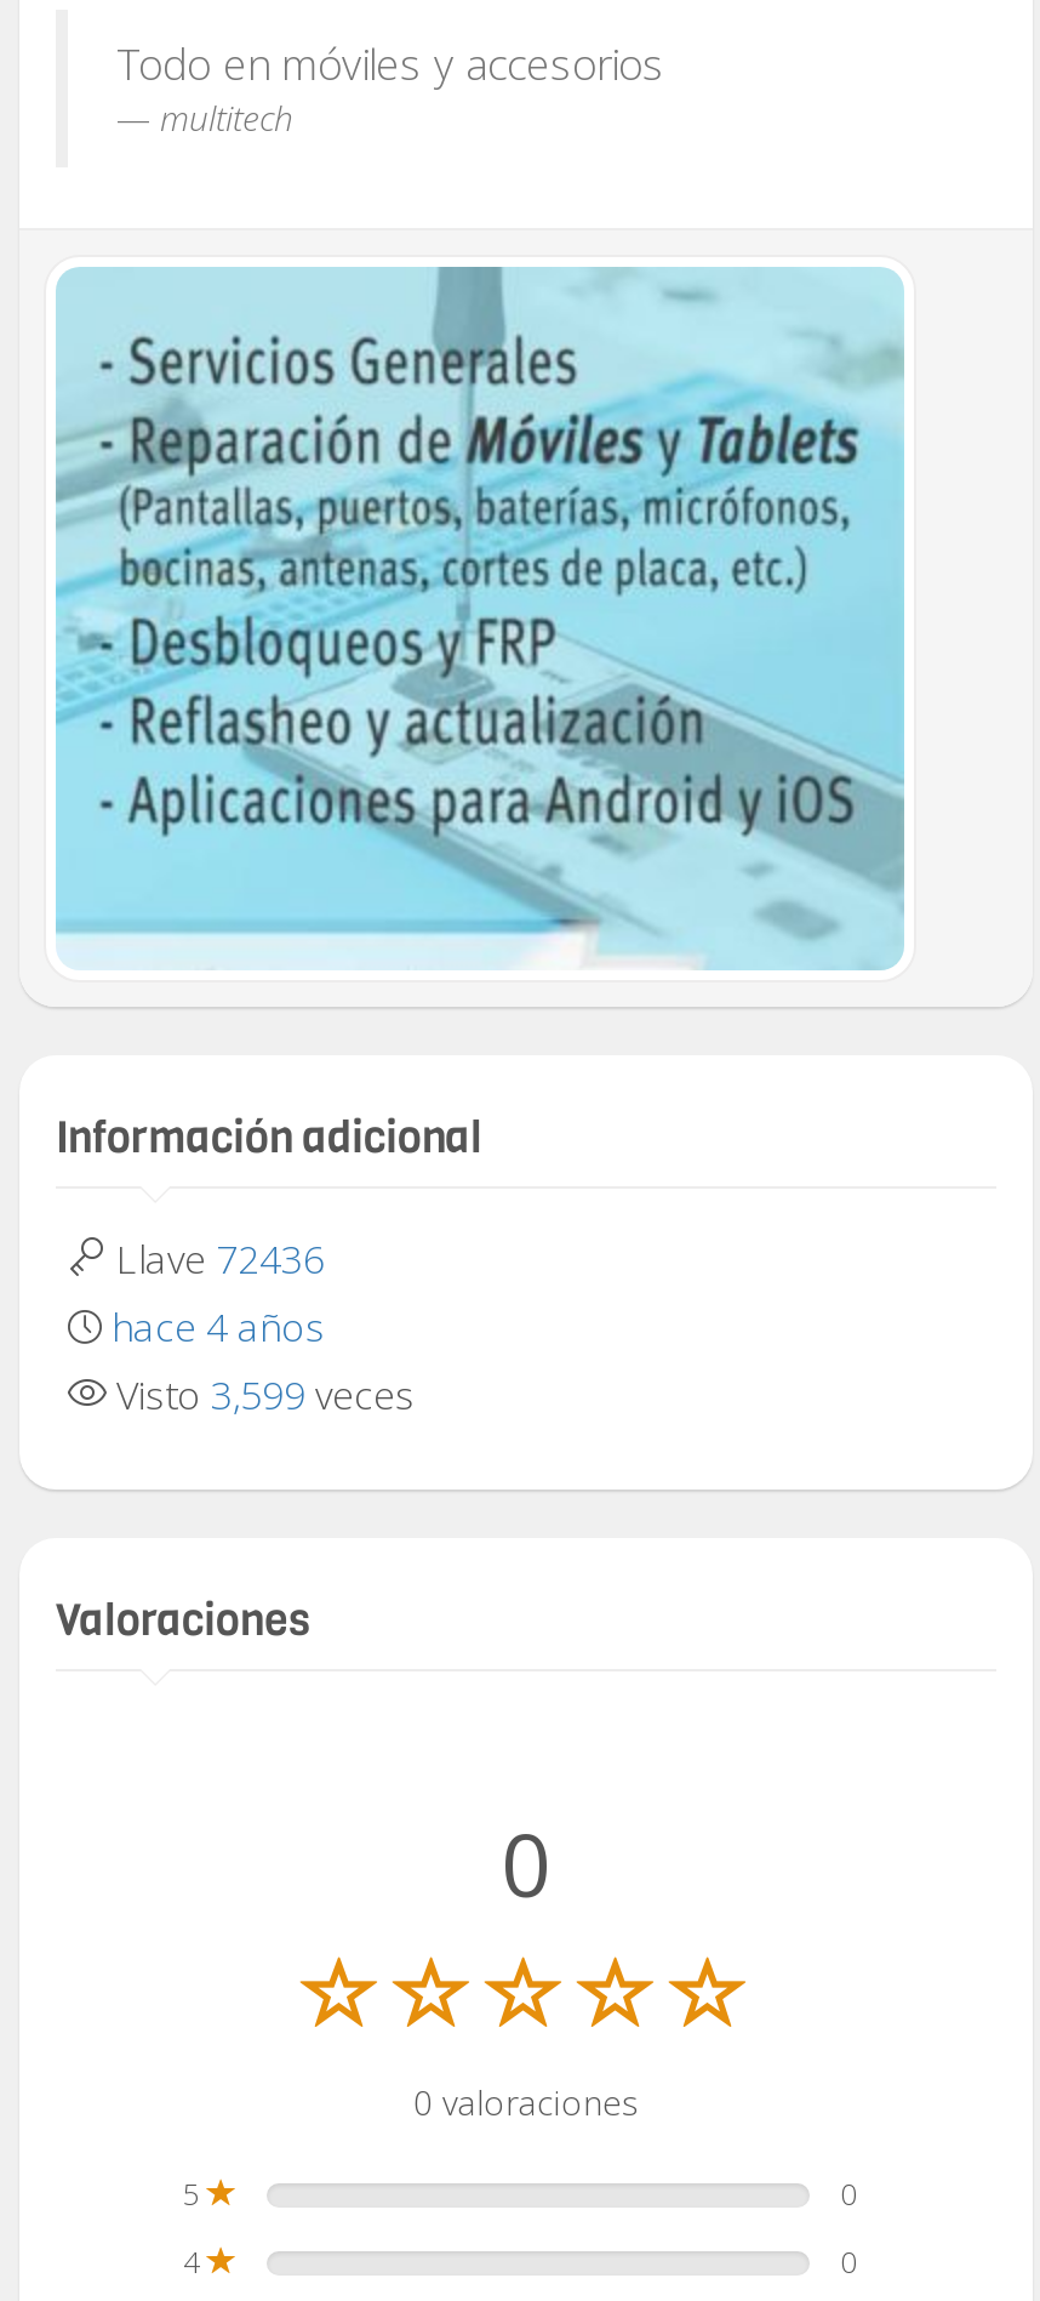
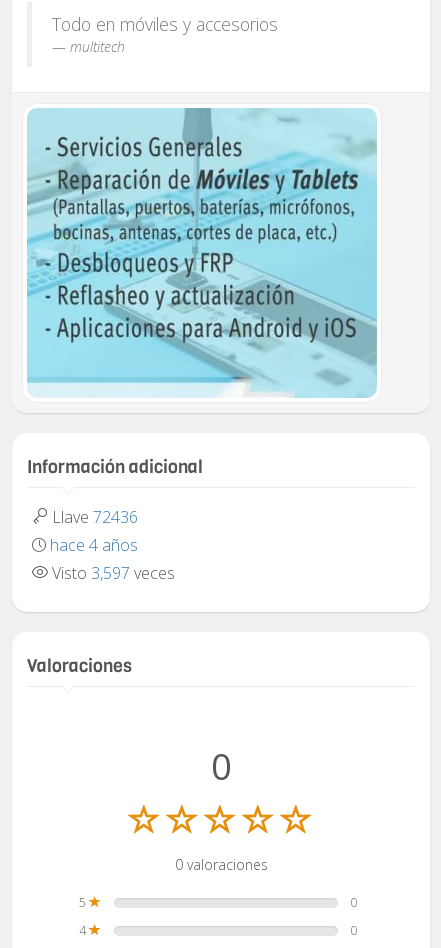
[107,1369,415,1422] Visto 3,599 veces -> [48,562,175,584] Visto 3,597 veces

